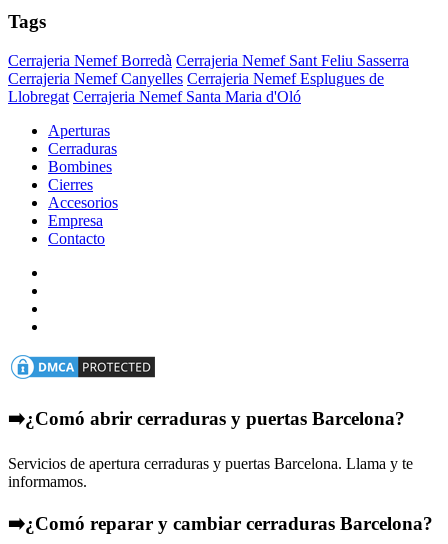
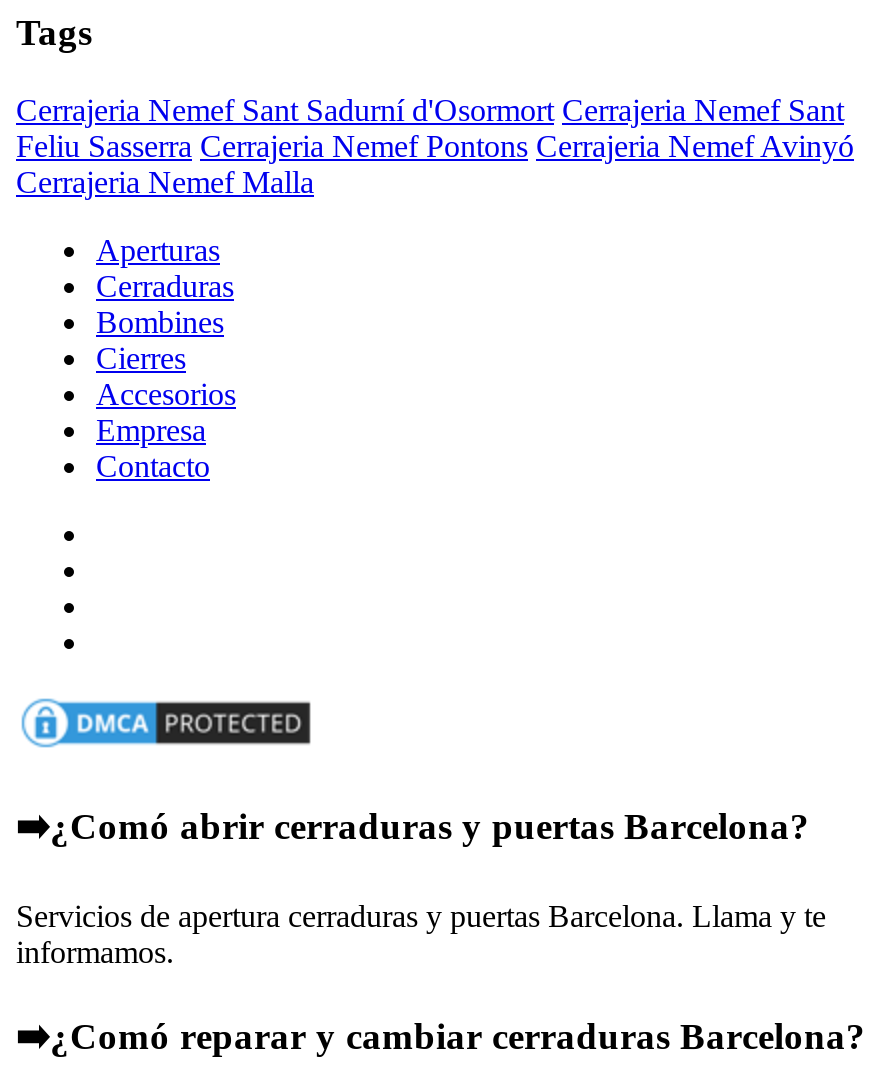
[8,52,409,105] Cerrajeria Nemef Borredà Cerrajeria Nemef Sant Feliu Sasserra | Cerrajeria Nemef Canyelles Cerrajeria Nemef Esplugues de | Llobregat Cerrajeria Nemef Santa Maria d'Oló -> [16,93,854,199] Cerrajeria Nemef Sant Sadurní d'Osormort Cerrajeria Nemef Sant | Feliu Sasserra Cerrajeria Nemef Pontons Cerrajeria Nemef Avinyó | Cerrajeria Nemef Malla

